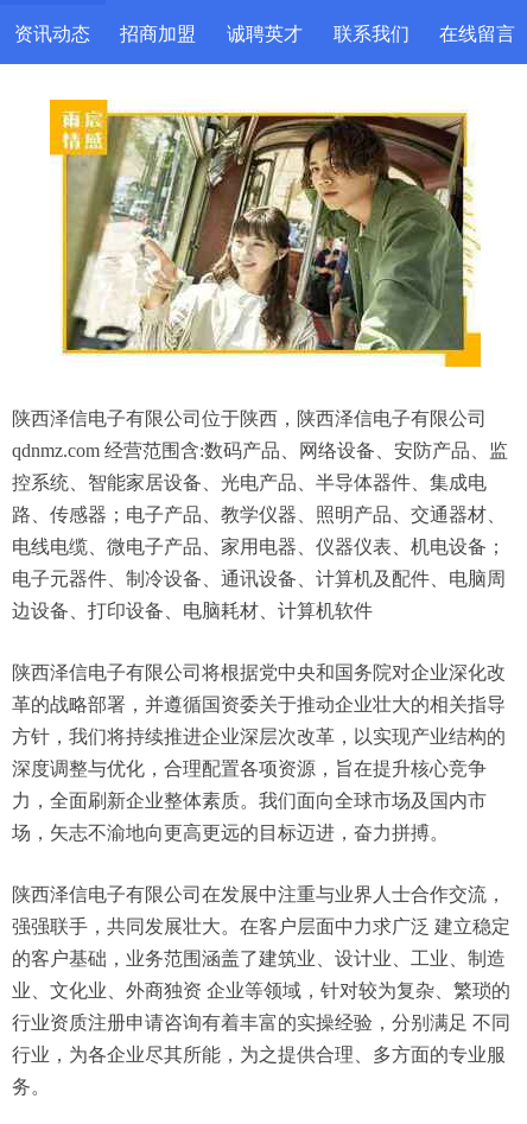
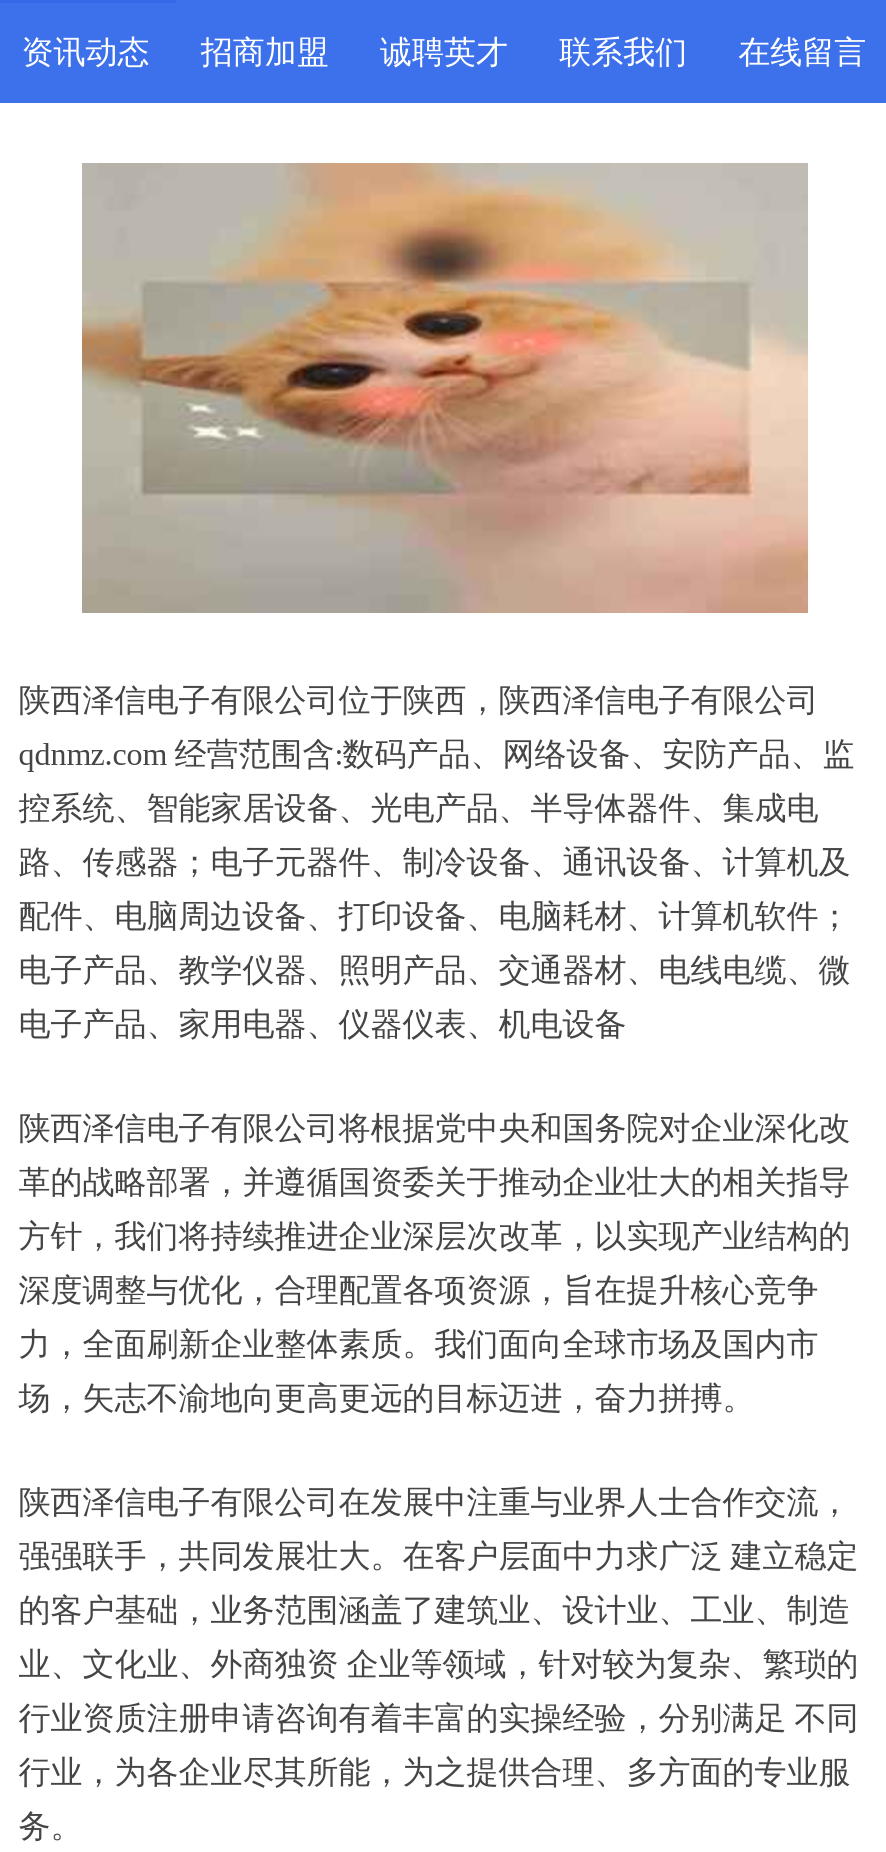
[49,99,482,368] [image] -> [80,161,810,615] [image]
[12,504,506,525] 路、传感器；电子产品、教学仪器、照明产品、交通器材、 -> [18,845,850,879] 路、传感器；电子元器件、制冷设备、通讯设备、计算机及
[12,536,506,557] 电线电缆、微电子产品、家用电器、仪器仪表、机电设备； -> [18,899,850,933] 配件、电脑周边设备、打印设备、电脑耗材、计算机软件；
[12,569,506,589] 电子元器件、制冷设备、通讯设备、计算机及配件、电脑周 -> [18,953,850,987] 电子产品、教学仪器、照明产品、交通器材、电线电缆、微
[12,601,373,621] 边设备、打印设备、电脑耗材、计算机软件 -> [18,1007,626,1041] 电子产品、家用电器、仪器仪表、机电设备

